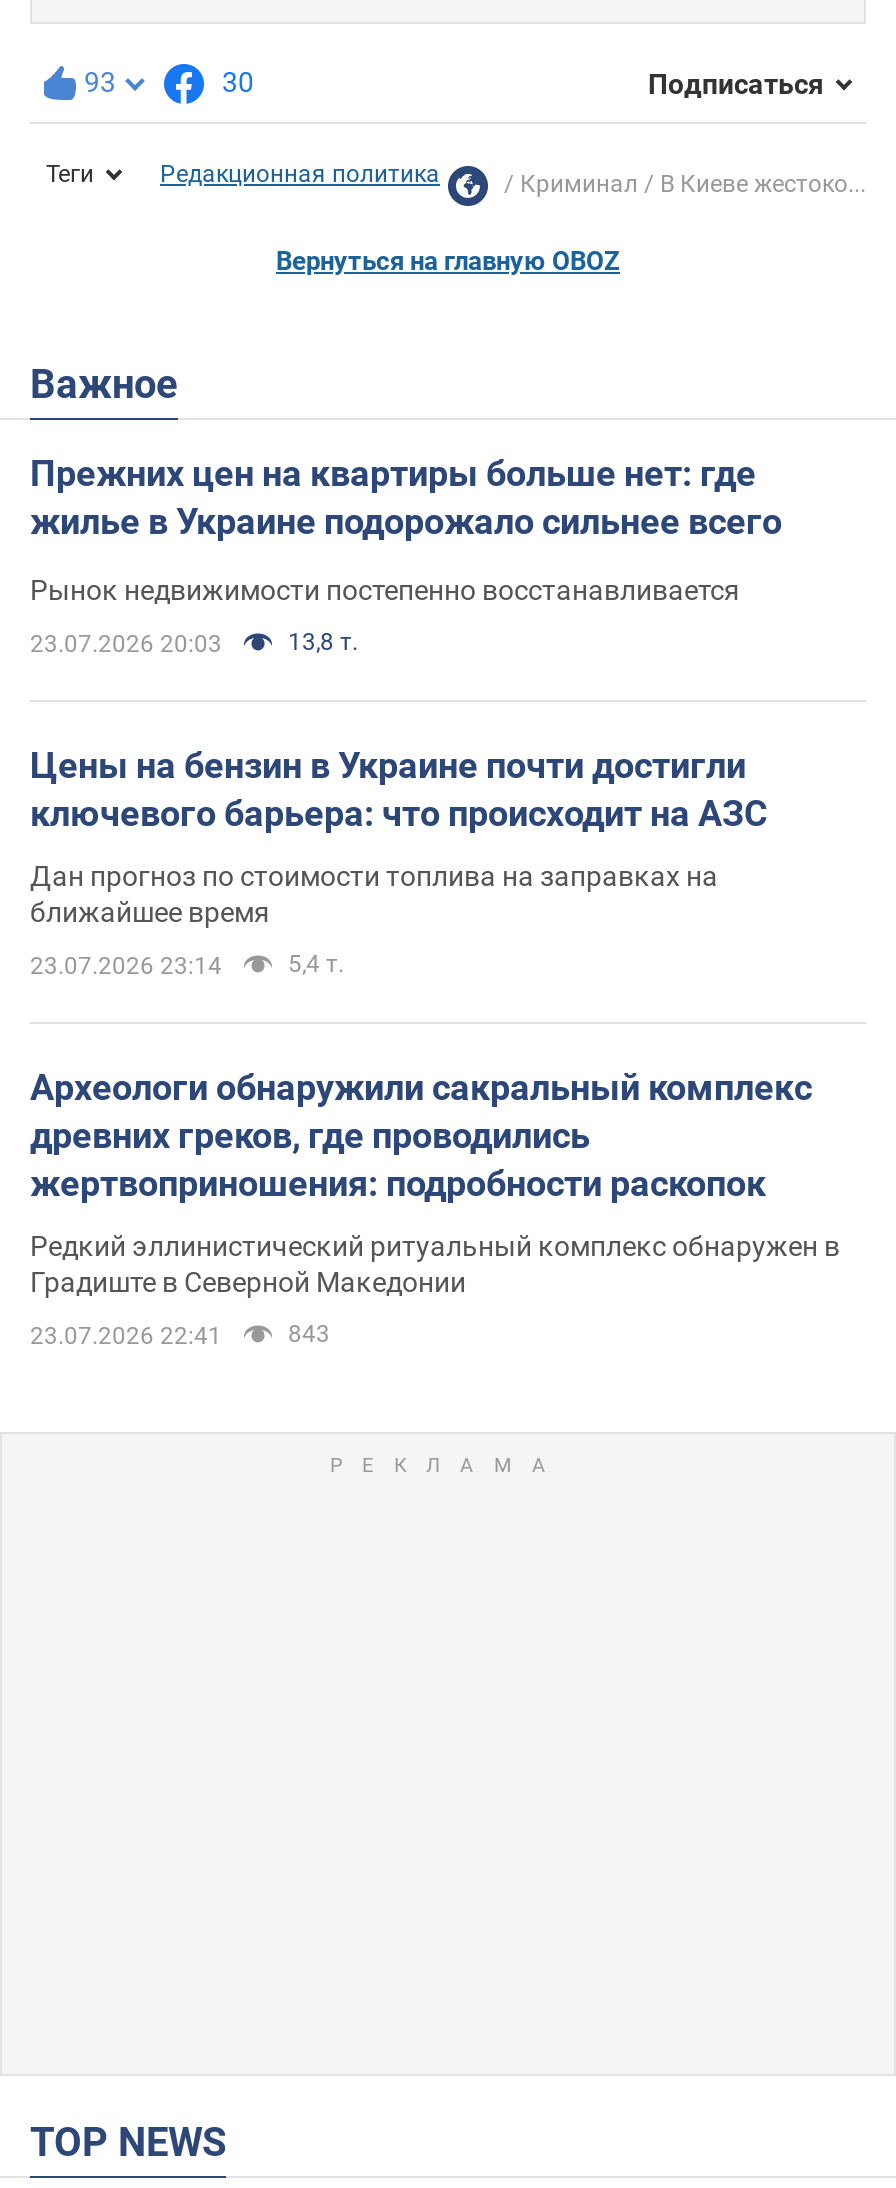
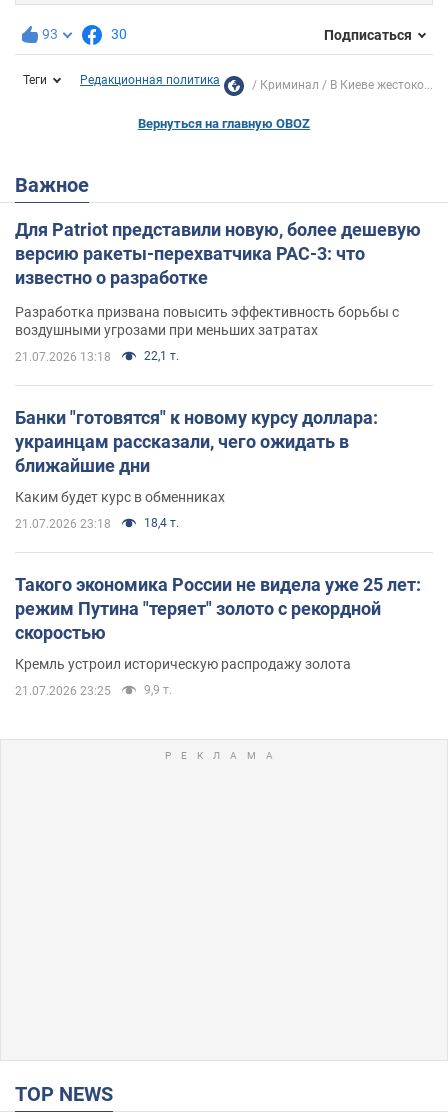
[30,452,782,542] Прежних цен на квартиры больше нет: где | жилье в Украине подорожало сильнее всего -> [15,219,421,288] Для Patriot представили новую, более дешевую | версию ракеты-перехватчика PAC-3: что | известно о разработке
[30,574,740,606] Рынок недвижимости постепенно восстанавливается -> [15,304,399,338] Разработка призвана повысить эффективность борьбы с | воздушными угрозами при меньших затратах
[30,628,358,658] 23.07.2026 20:03 | 13,8 т. -> [15,349,179,364] 21.07.2026 13:18 | 22,1 т.
[30,744,768,834] Цены на бензин в Украине почти достигли | ключевого барьера: что происходит на АЗС -> [15,407,378,476] Банки "готовятся" к новому курсу доллара: | украинцам рассказали, чего ожидать в | ближайшие дни
[30,860,718,928] Дан прогноз по стоимости топлива на заправках на | ближайшее время -> [15,489,225,505] Каким будет курс в обменниках
[30,950,344,980] 23.07.2026 23:14 | 5,4 т. -> [15,516,179,531] 21.07.2026 23:18 | 18,4 т.
[30,1066,812,1204] Археологи обнаружили сакральный комплекс | древних греков, где проводились | жертвоприношения: подробности раскопок -> [15,574,421,643] Такого экономика России не видела уже 25 лет: | режим Путина "теряет" золото с рекордной | скоростью
[30,1230,840,1298] Редкий эллинистический ритуальный комплекс обнаружен в | Градиште в Северной Македонии -> [15,656,351,672] Кремль устроил историческую распродажу золота
[30,1320,330,1350] 23.07.2026 22:41 | 843 -> [15,683,172,698] 21.07.2026 23:25 | 9,9 т.

